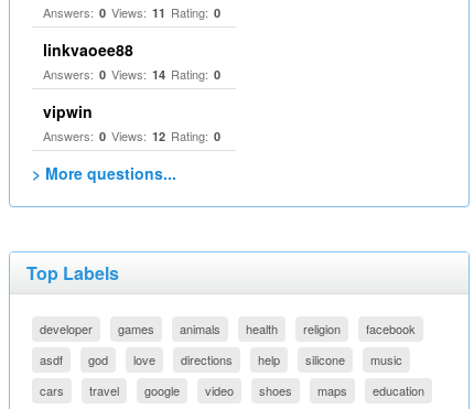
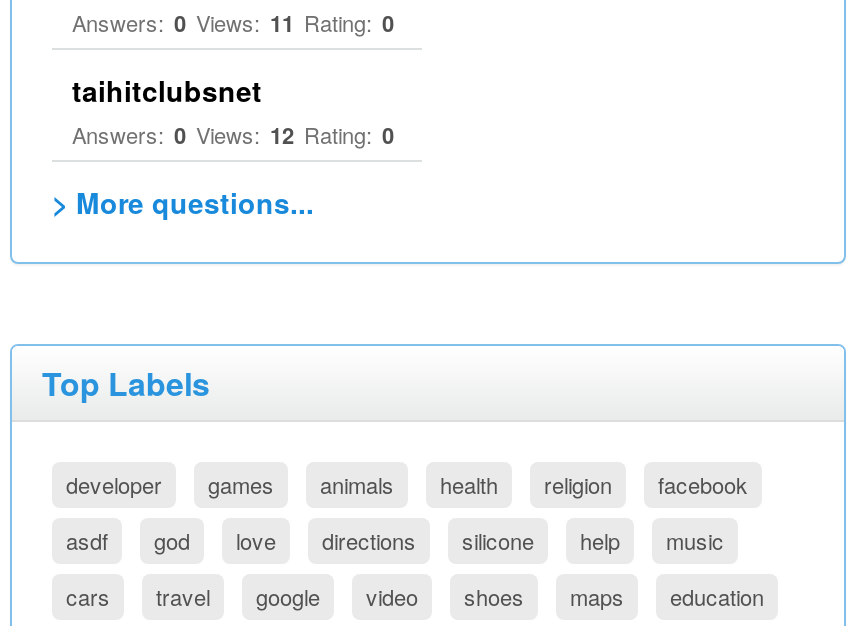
[43,39,220,122] linkvaoee88 | Answers: 0 Views: 14 Rating: 0 | vipwin -> [72,70,262,110] taihitclubsnet
moved [305,351,345,368] -> [462,524,534,556]: silicone

